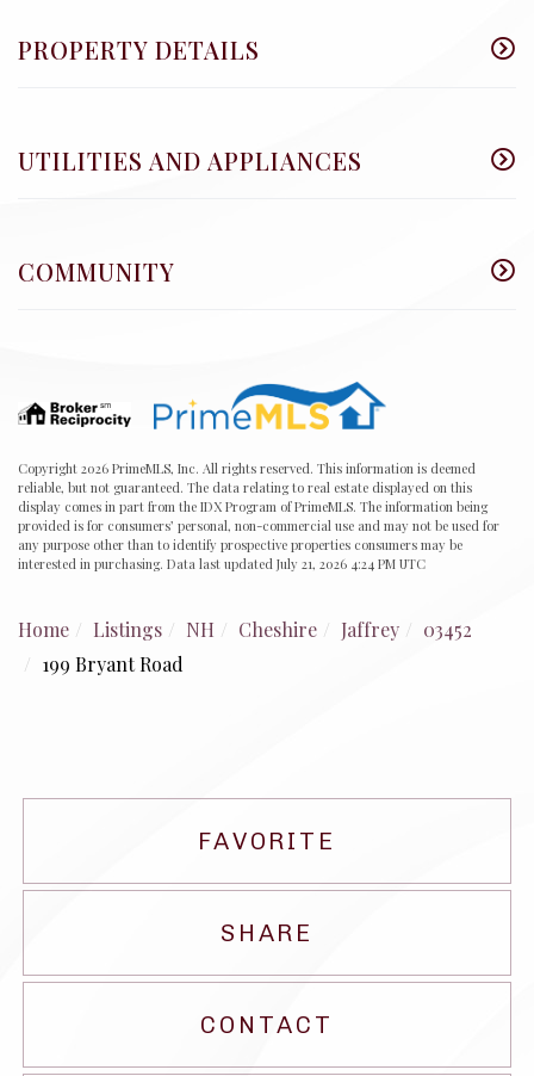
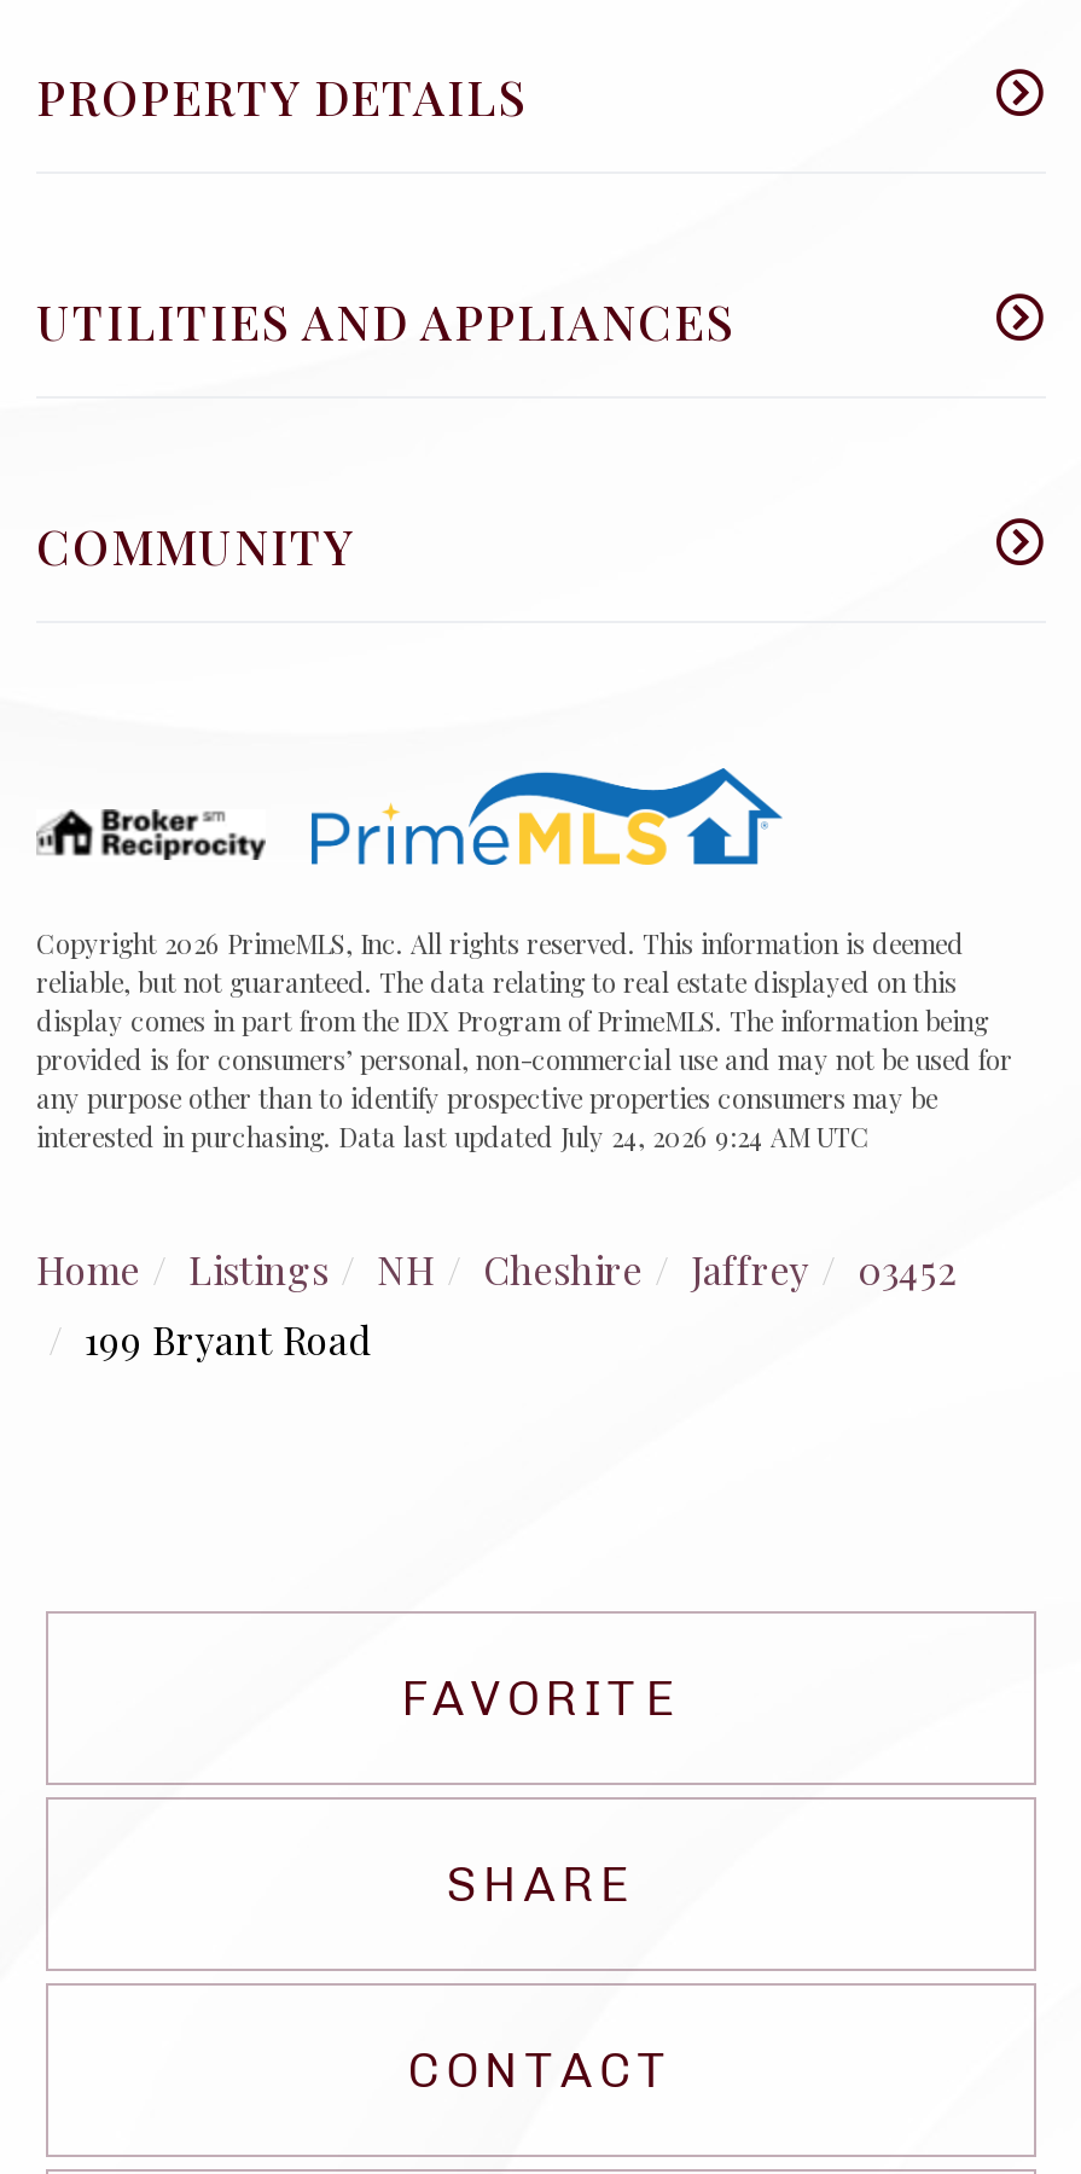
[18,555,426,573] interested in purchasing. Data last updated July 21, 2026 4:24 PM UTC -> [36,1119,870,1155] interested in purchasing. Data last updated July 24, 2026 9:24 AM UTC

